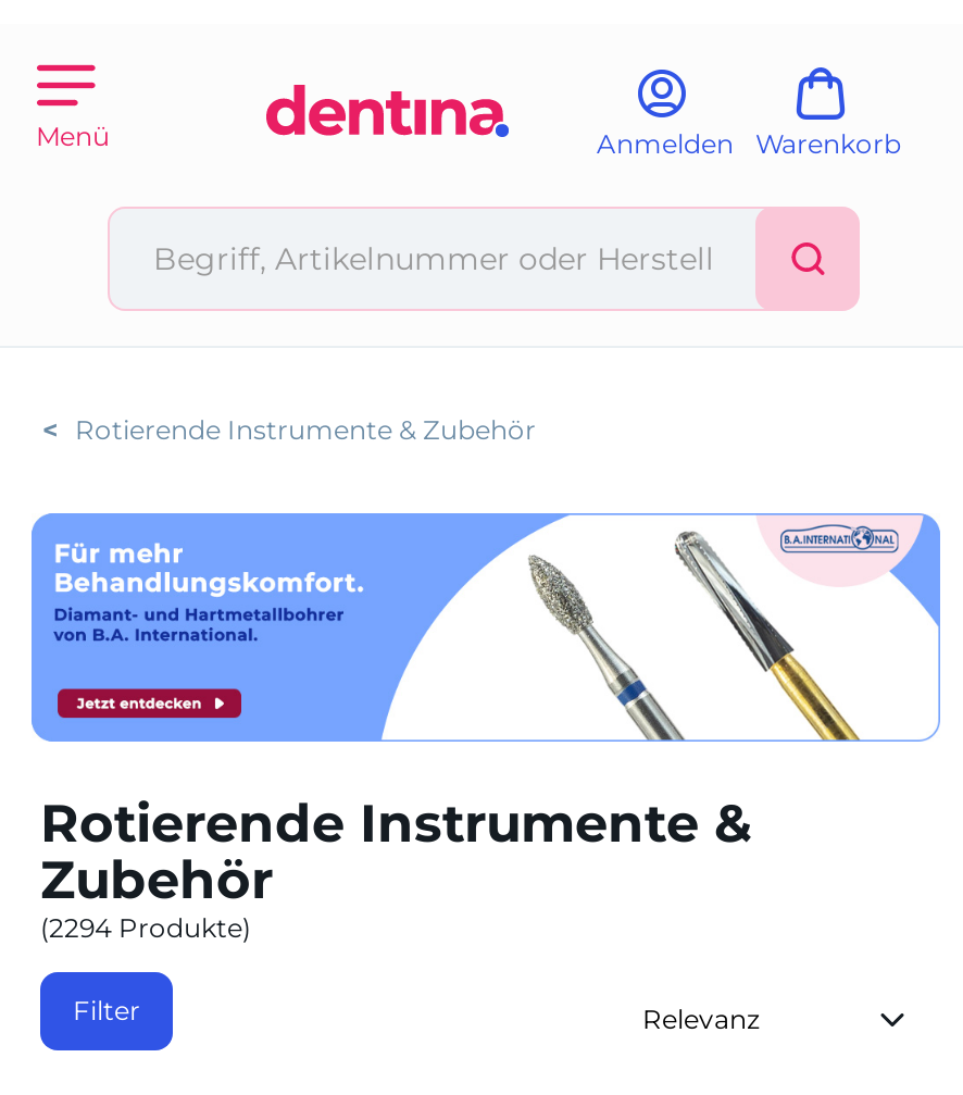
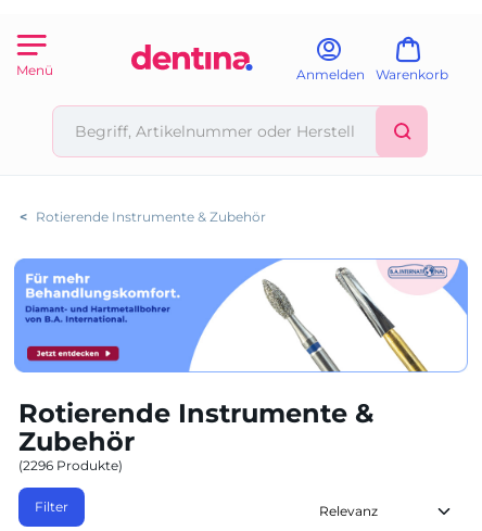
[40,910,251,943] (2294 Produkte) -> [18,457,123,473] (2296 Produkte)

